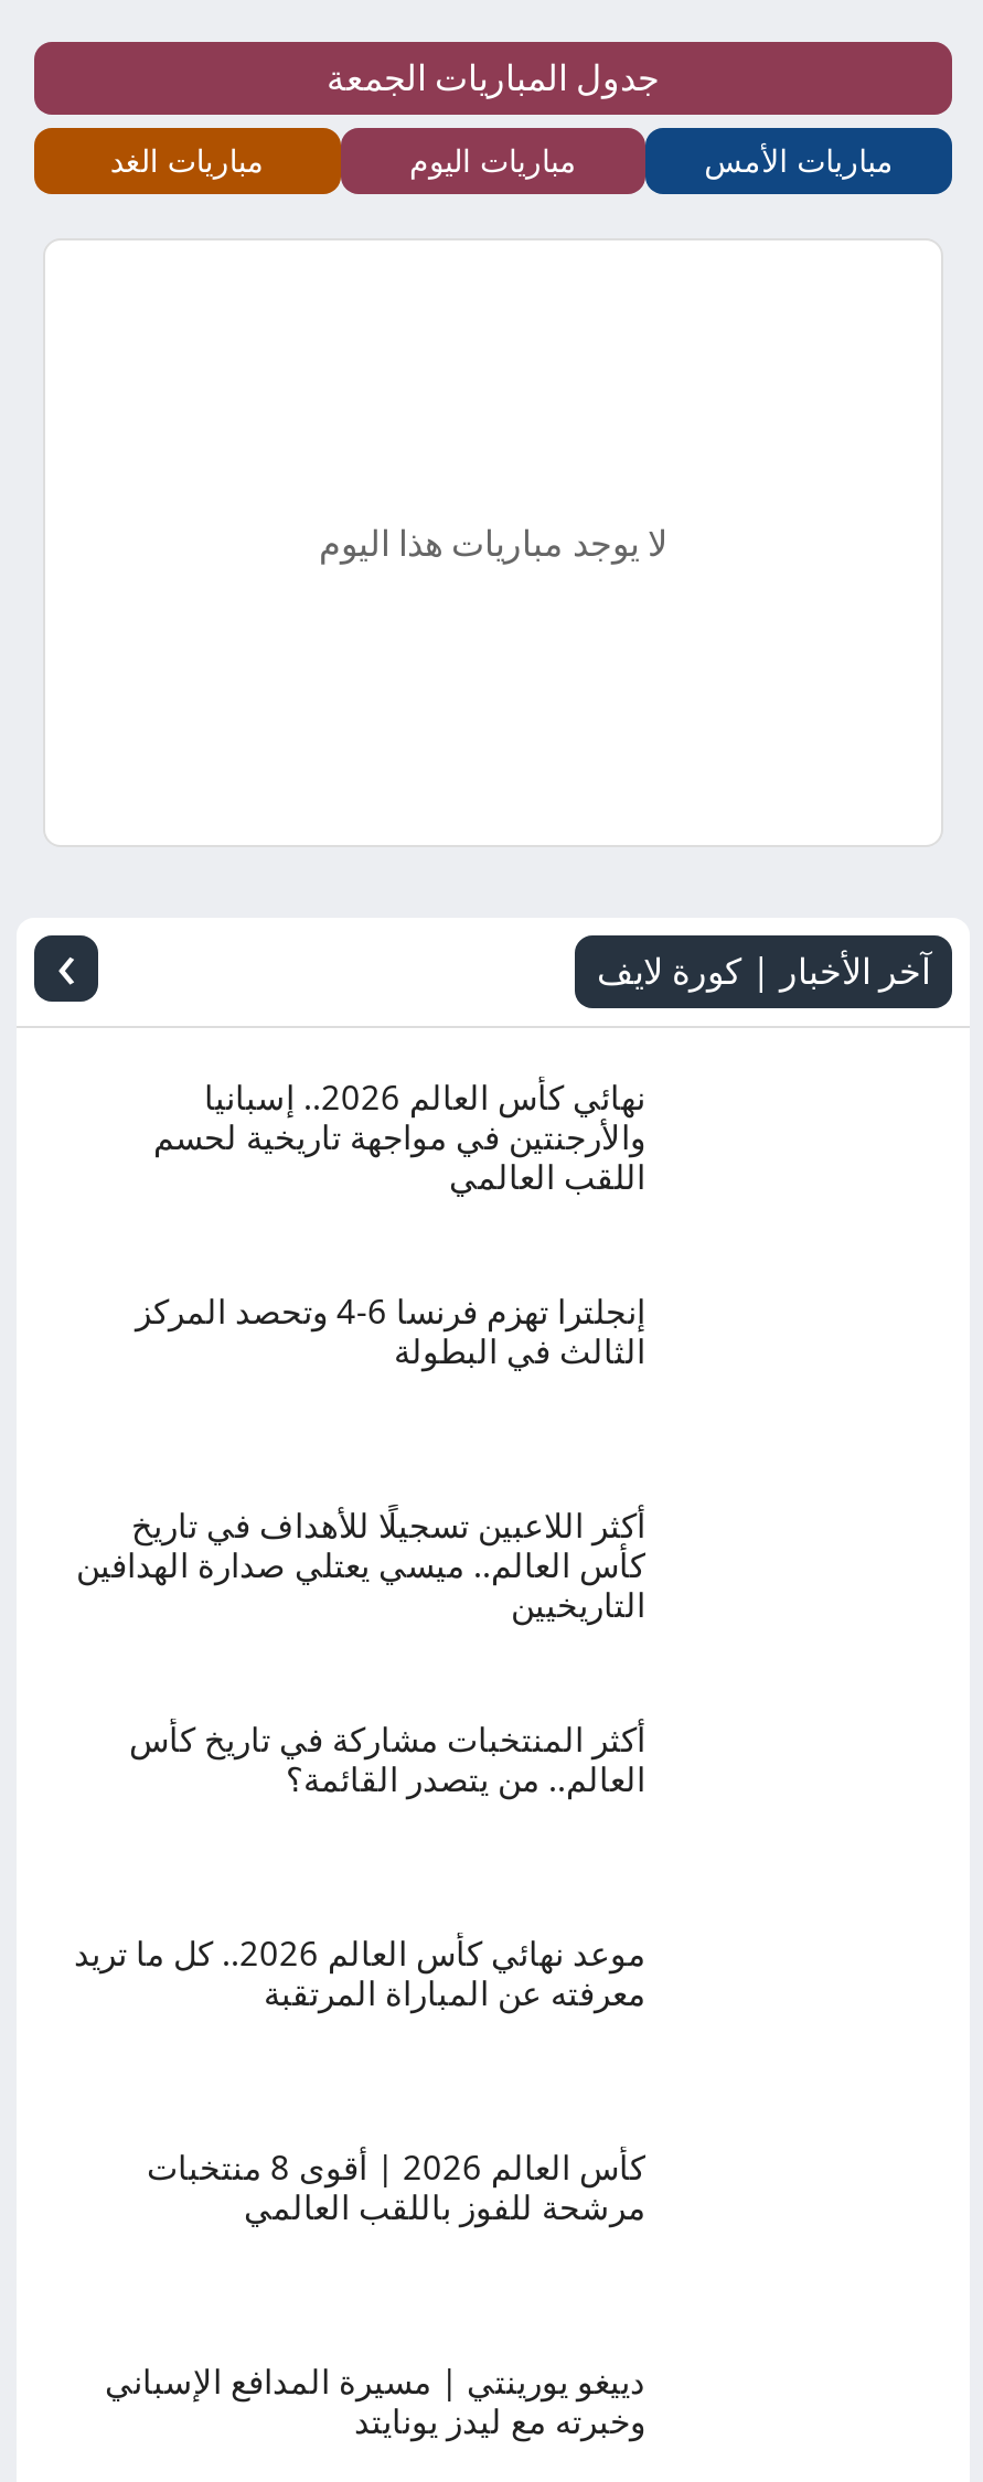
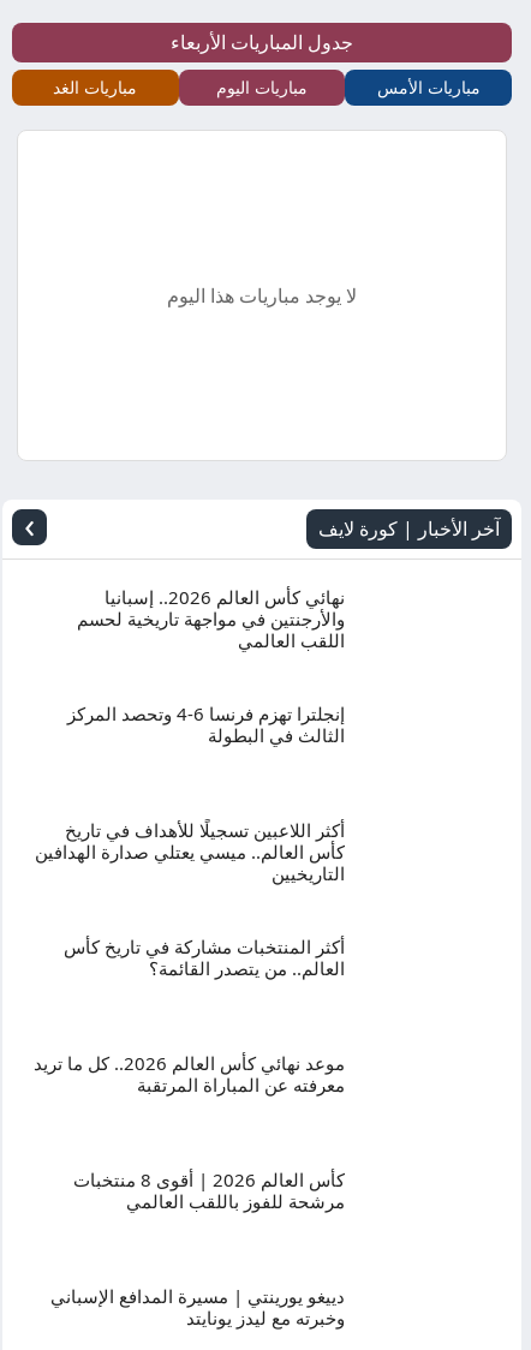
[327,53,660,101] جدول المباريات الجمعة -> [171,29,353,55] جدول المباريات الأربعاء

